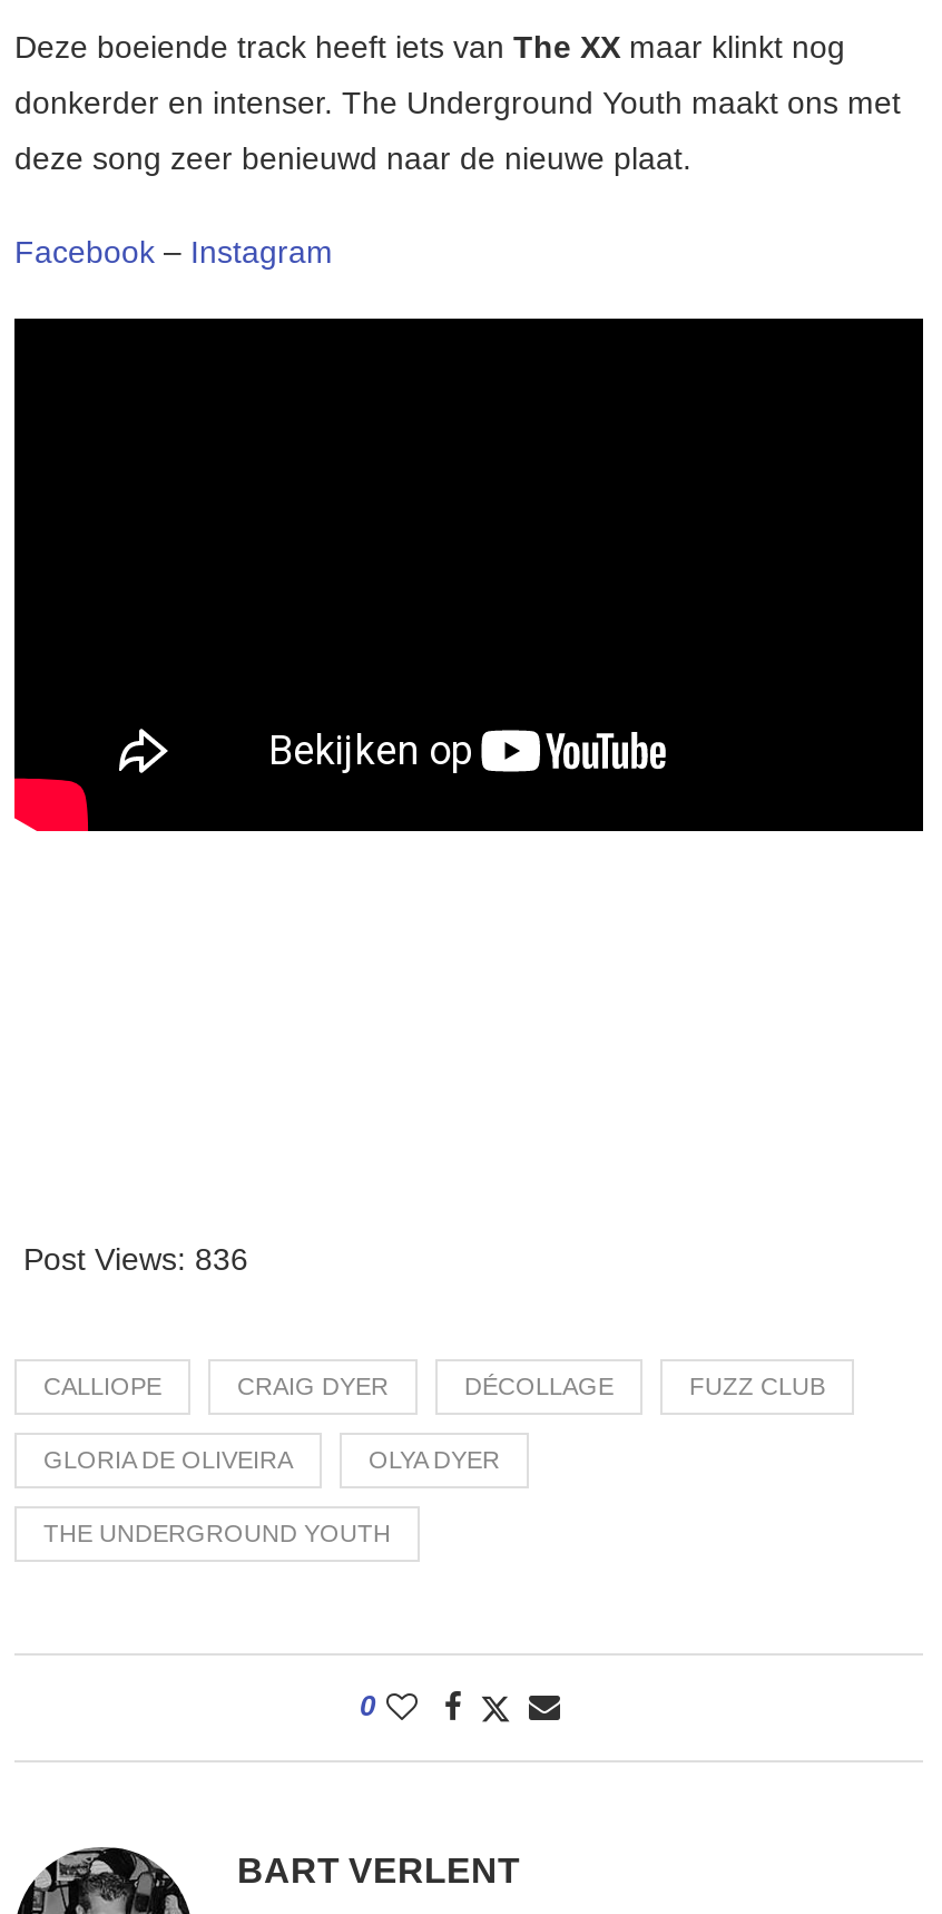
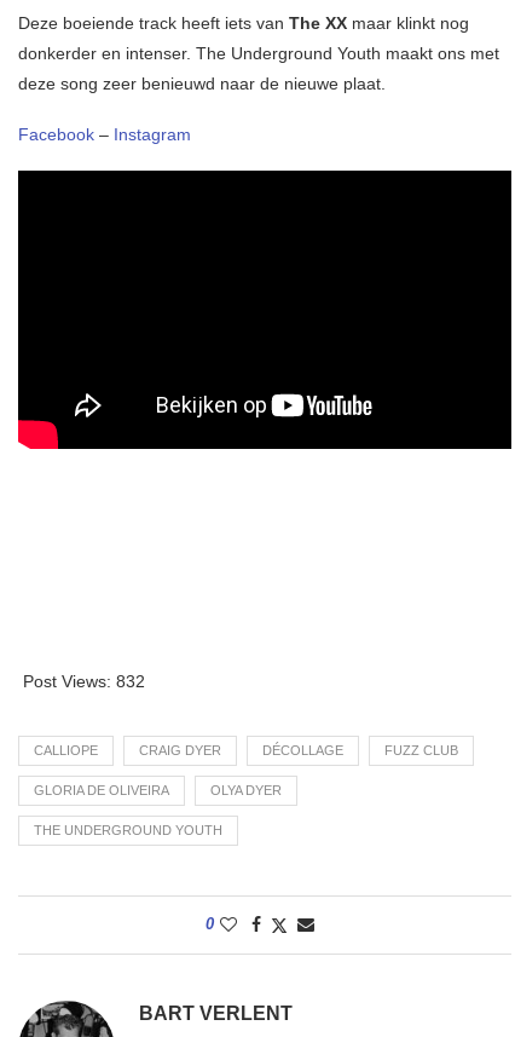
[23,1241,248,1277] Post Views: 836 -> [23,671,145,691] Post Views: 832

